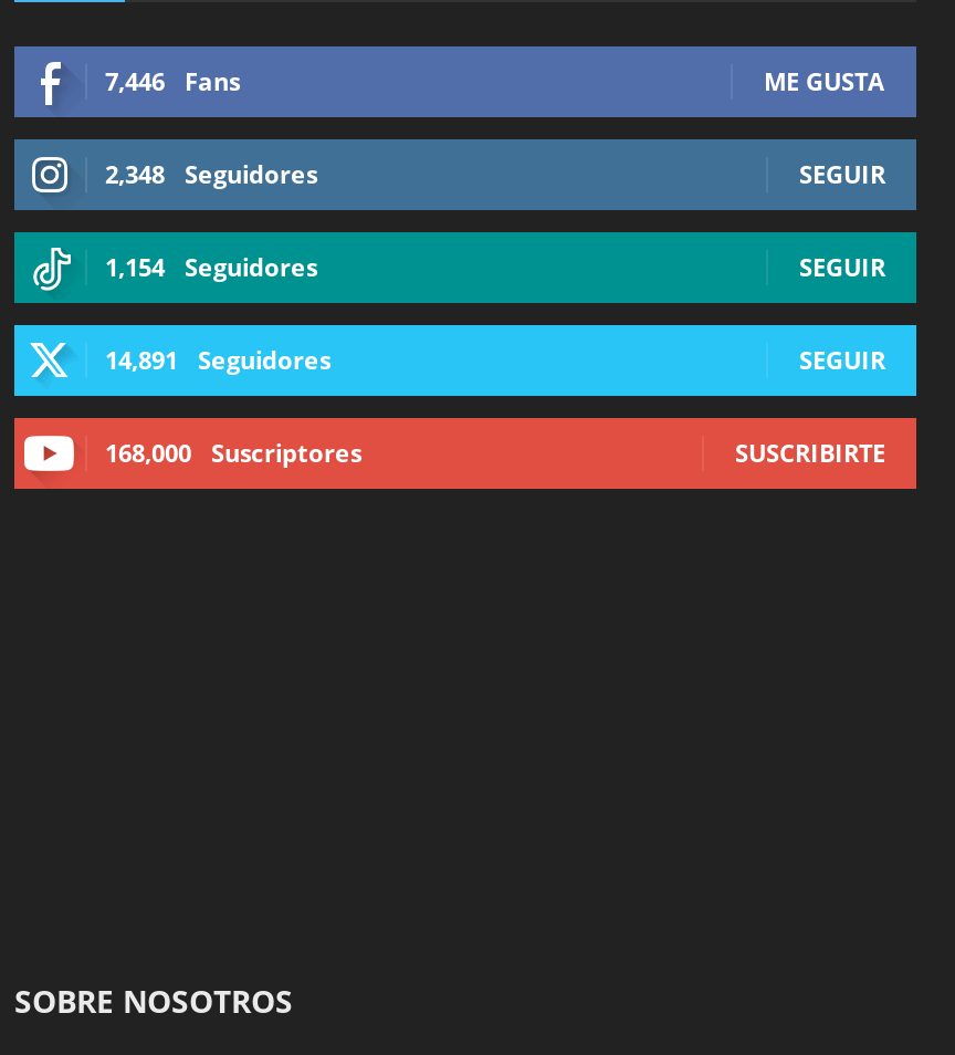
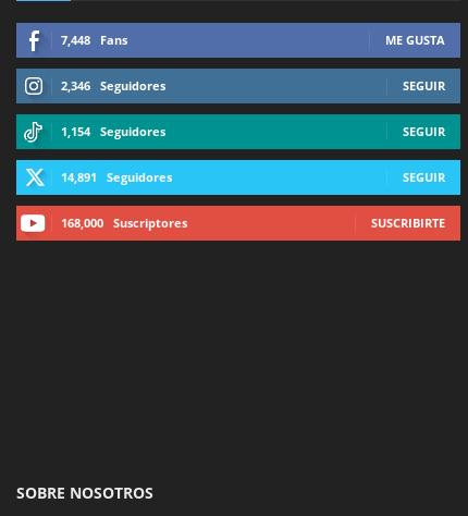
[105,63,240,96] 7,446 Fans -> [61,31,127,47] 7,448 Fans
[105,156,317,189] 2,348 Seguidores -> [61,77,165,93] 2,346 Seguidores

